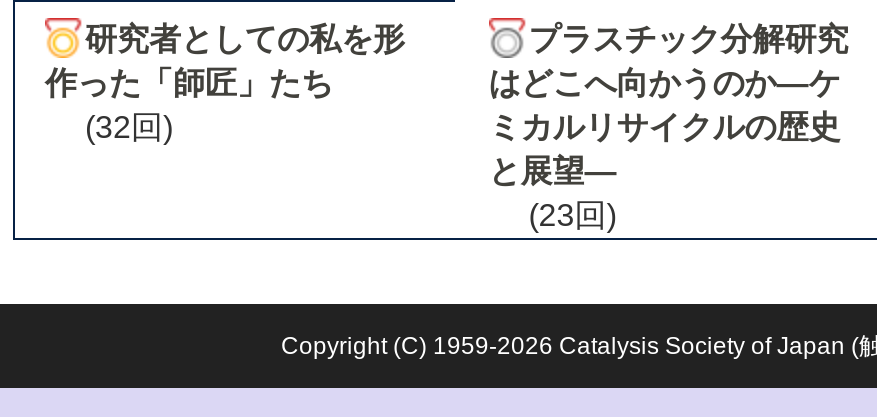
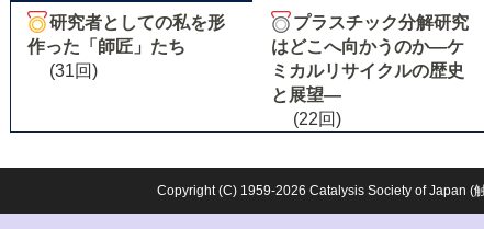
[85,110,173,144] (32回) -> [49,62,98,80] (31回)
[529,198,617,232] (23回) -> [293,110,341,128] (22回)

